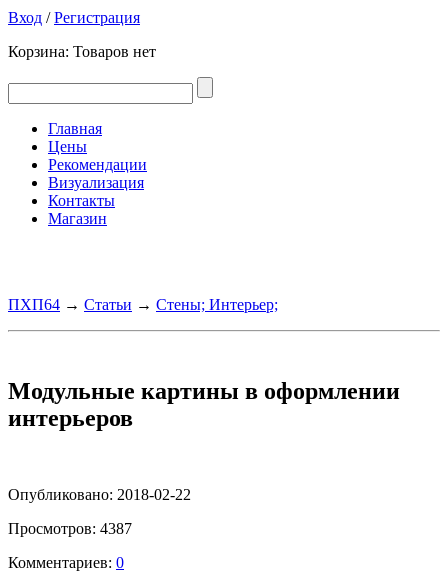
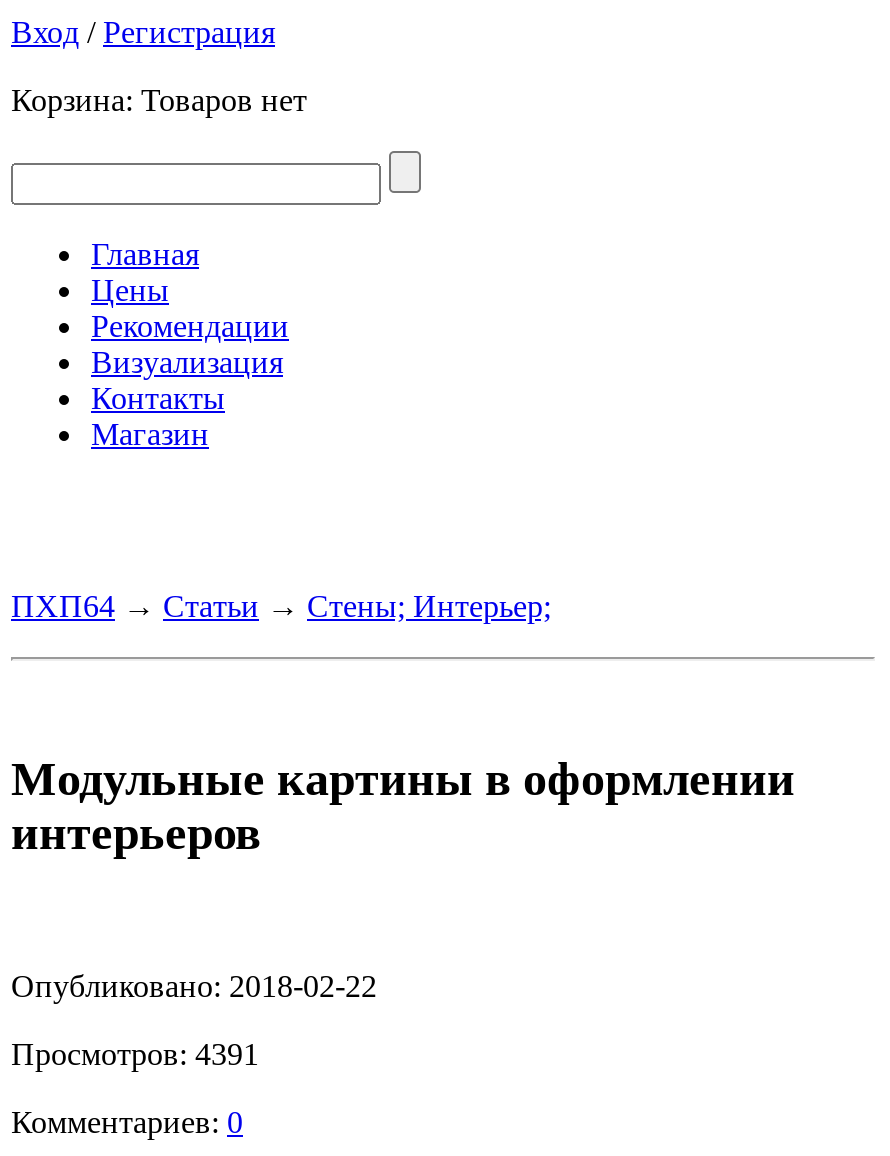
[8,520,132,537] Просмотров: 4387 -> [11,1037,259,1071] Просмотров: 4391

